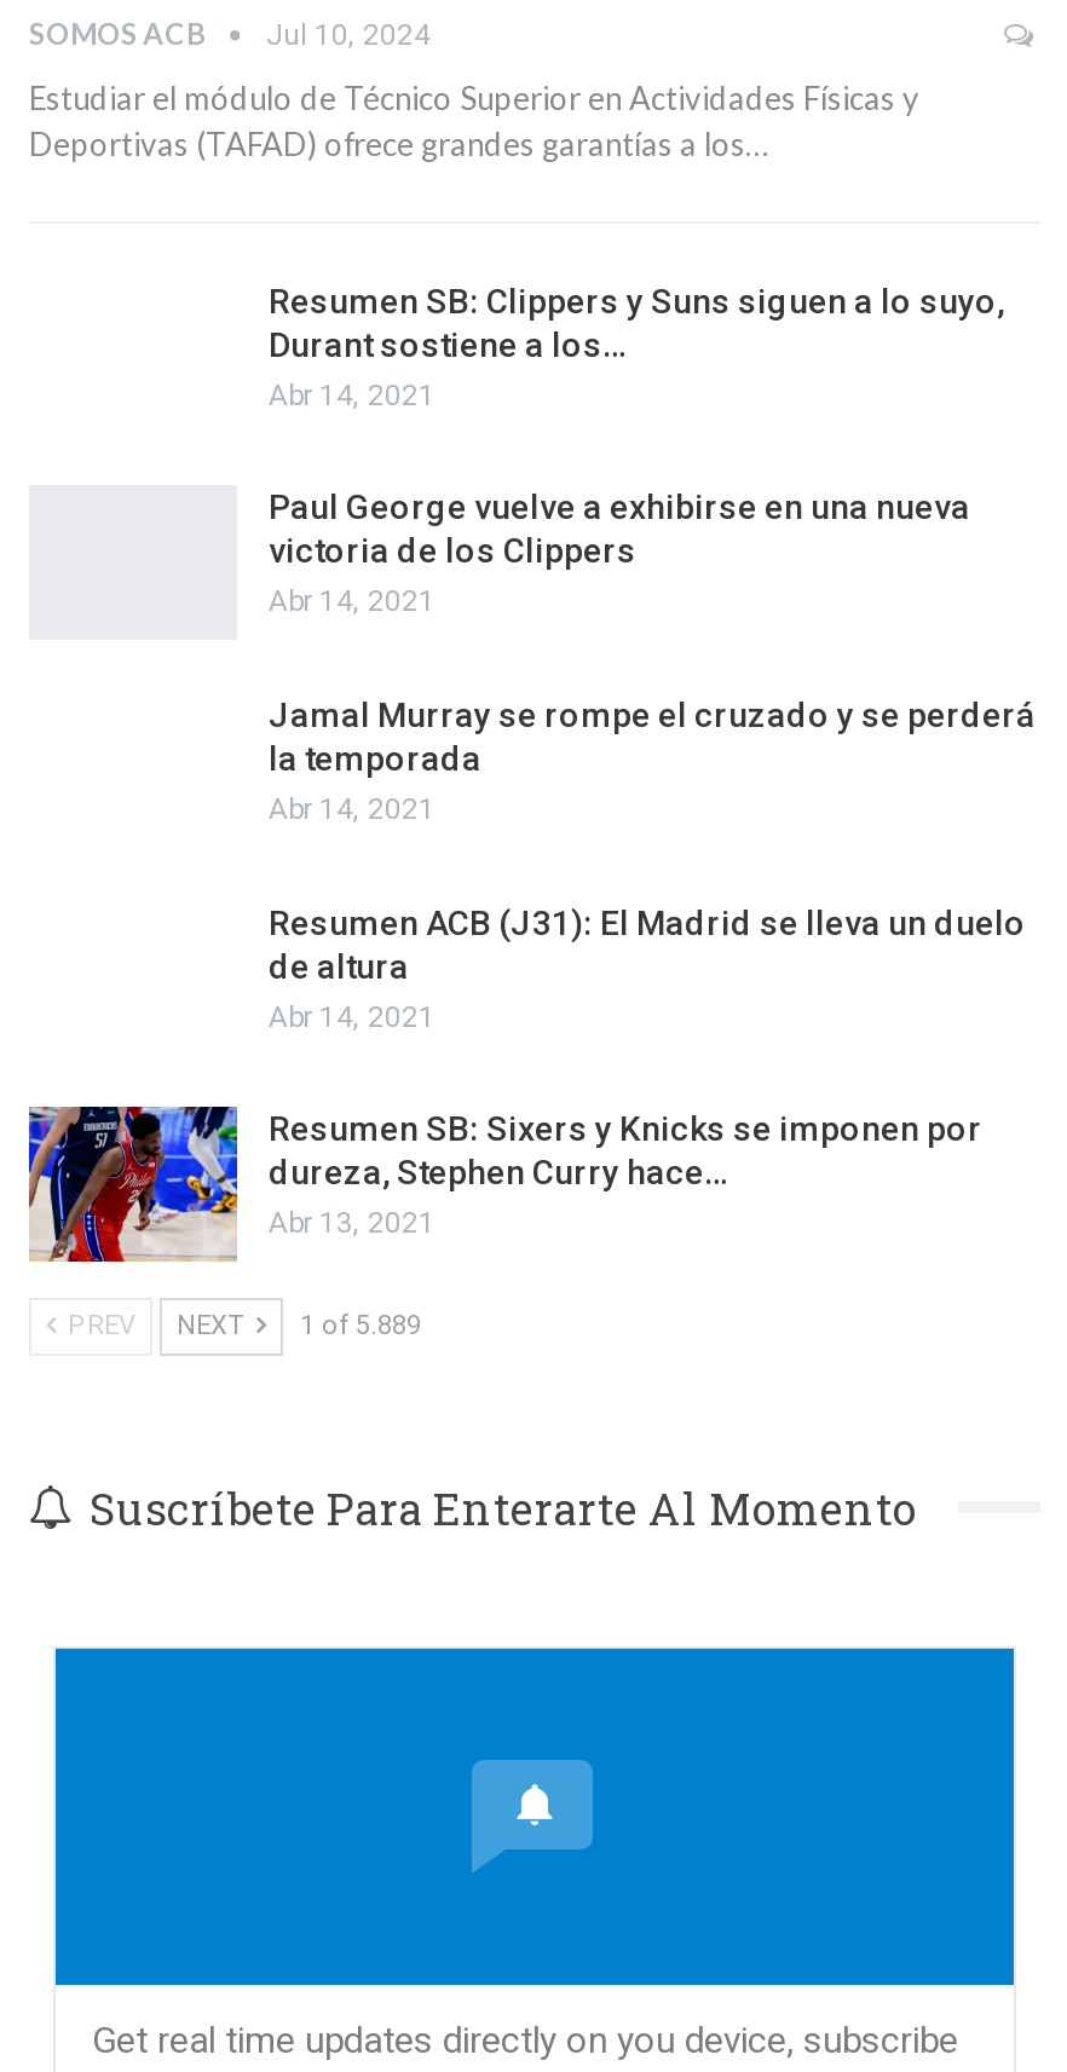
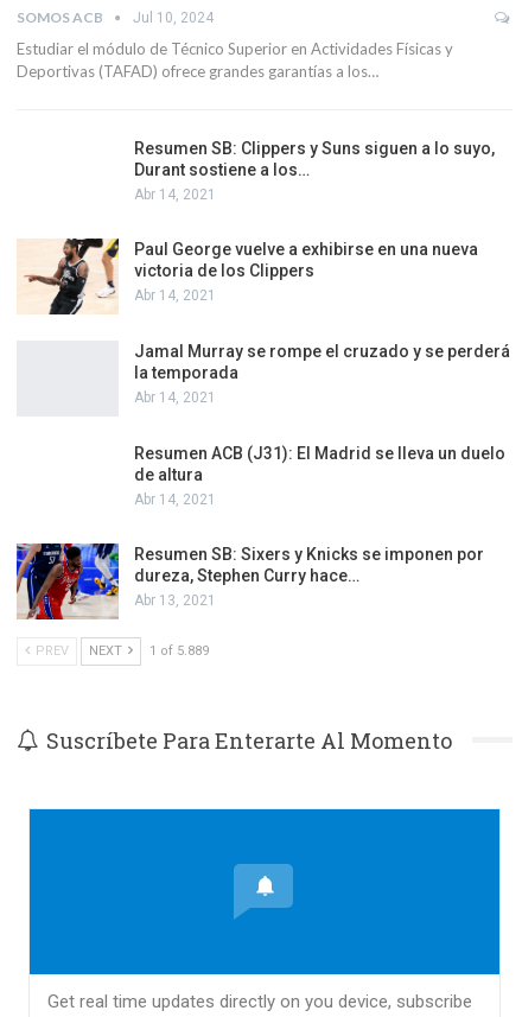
none -> [24,237,120,316] [image]

